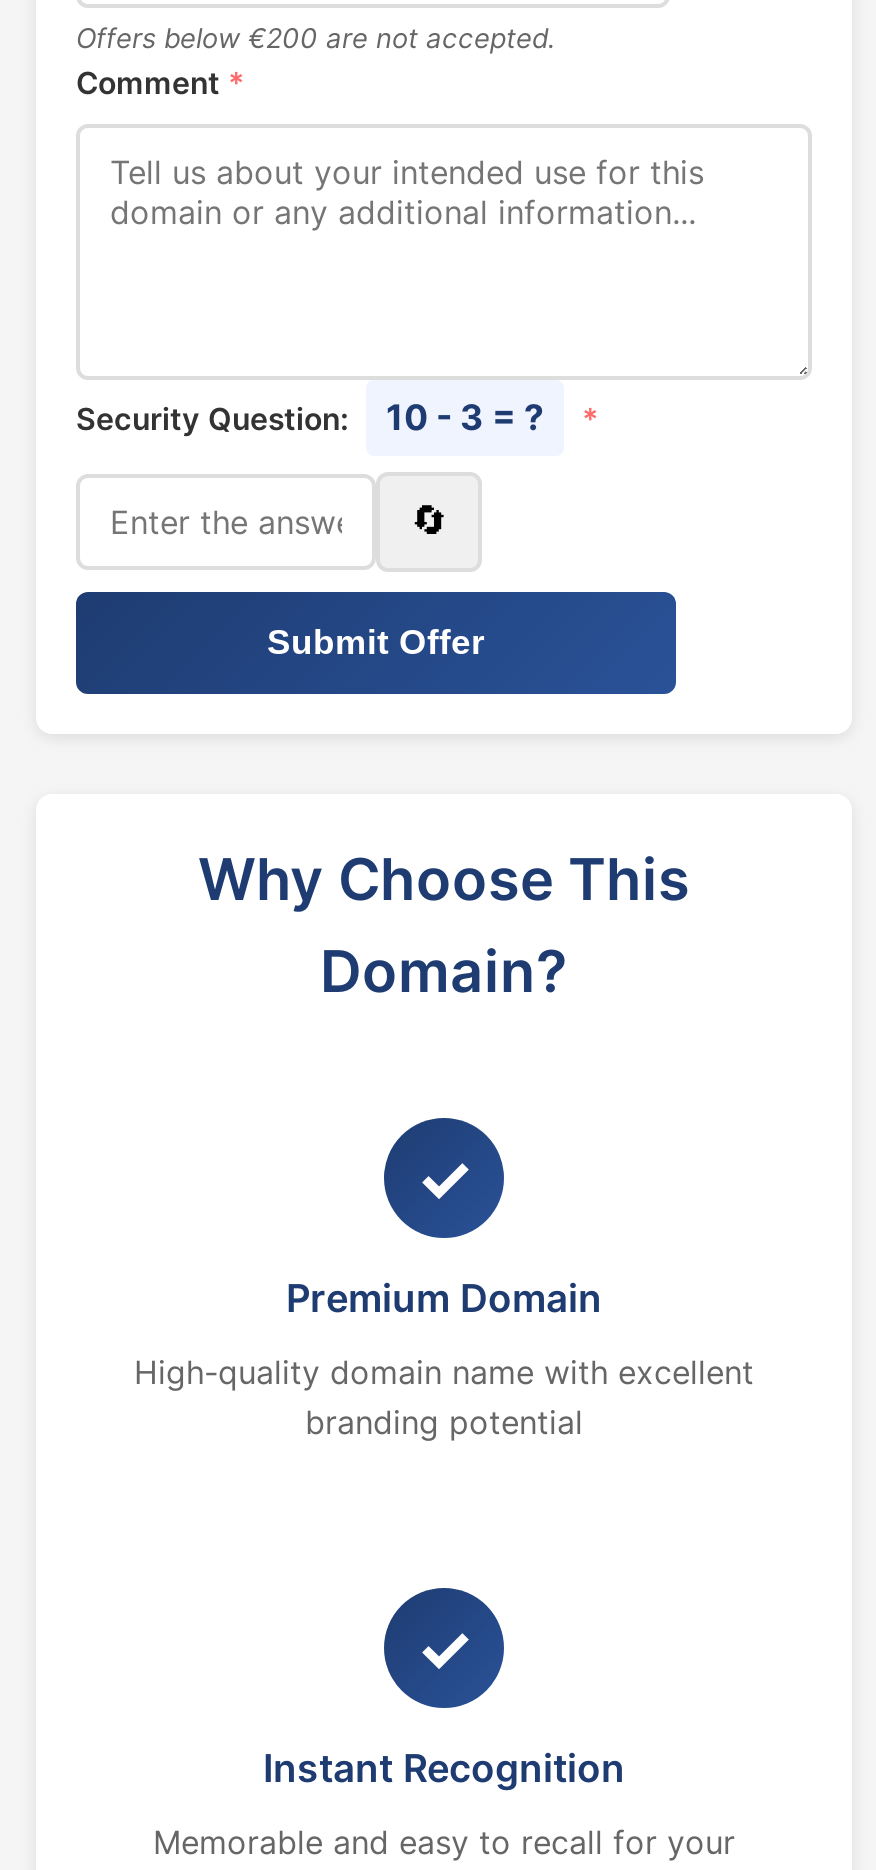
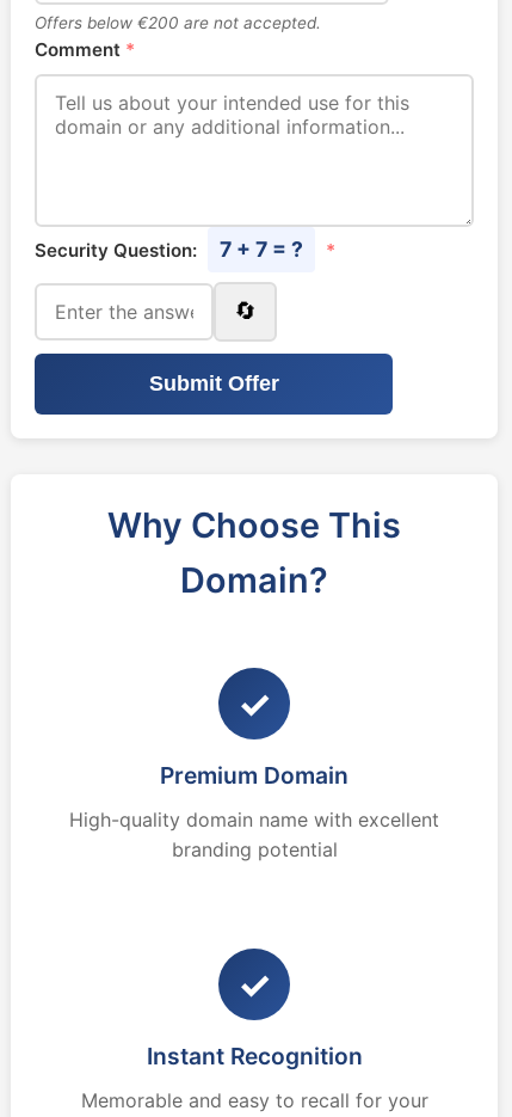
[386,396,544,438] 10 - 3 = ? -> [220,237,303,262] 7 + 7 = ?

